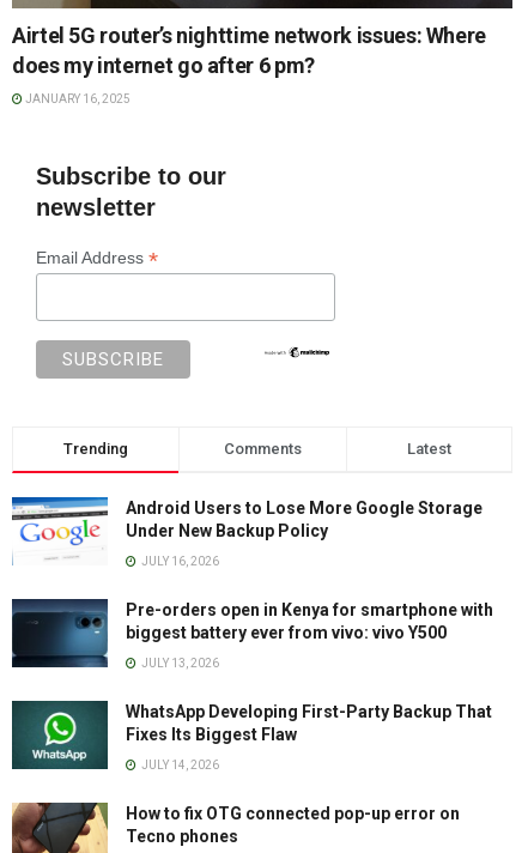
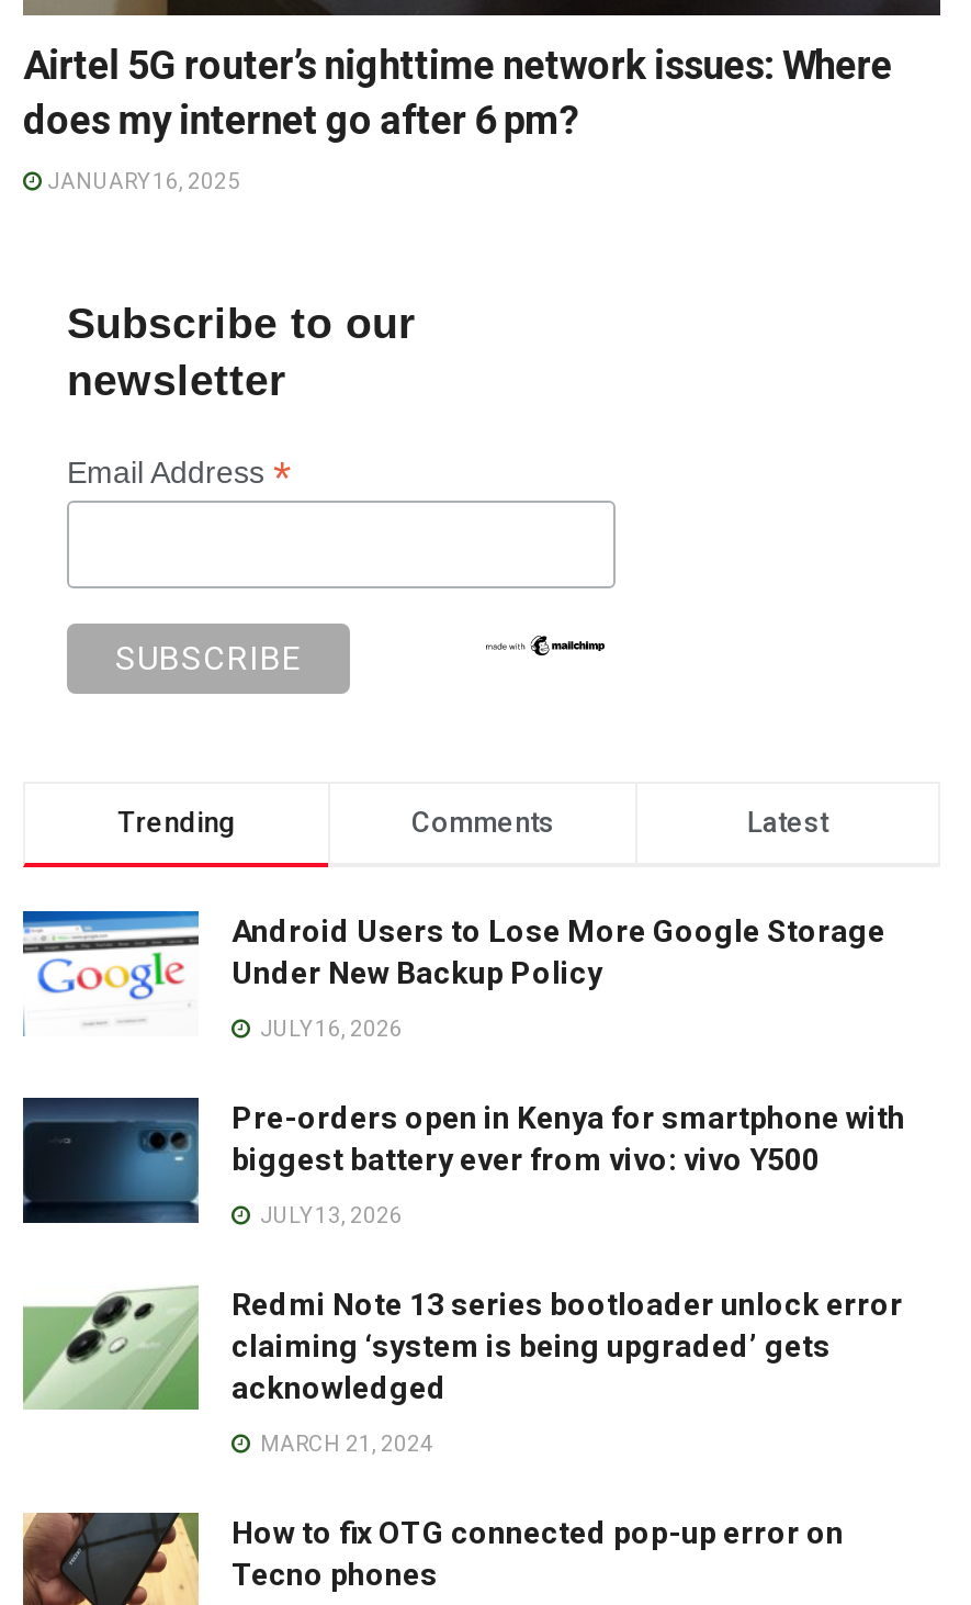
[11,700,492,770] [image] | WhatsApp Developing First-Party Backup That | Fixes Its Biggest Flaw -> [21,1284,903,1412] [image] | Redmi Note 13 series bootloader unlock error | claiming ‘system is being upgraded’ gets | acknowledged
[139,758,219,772] JULY 14, 2026 -> [256,1432,433,1456] MARCH 21, 2024

